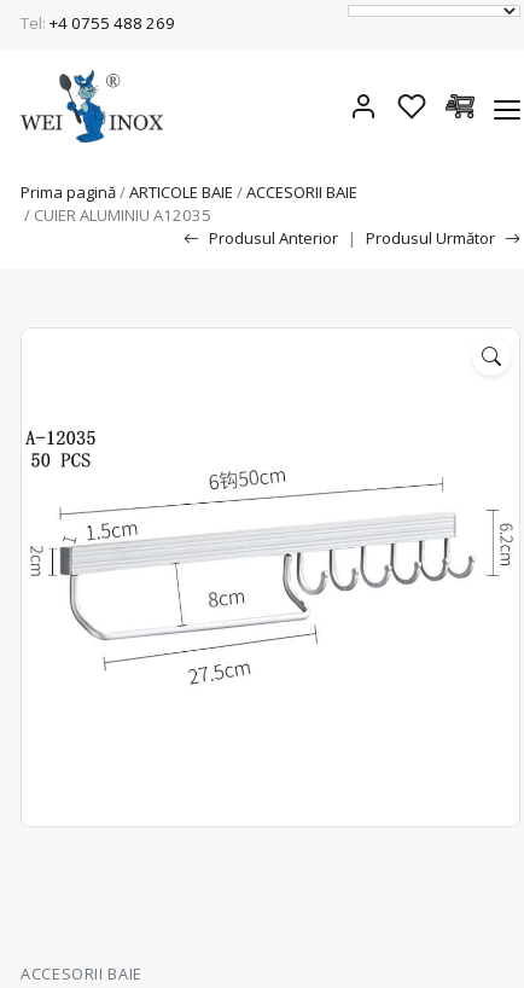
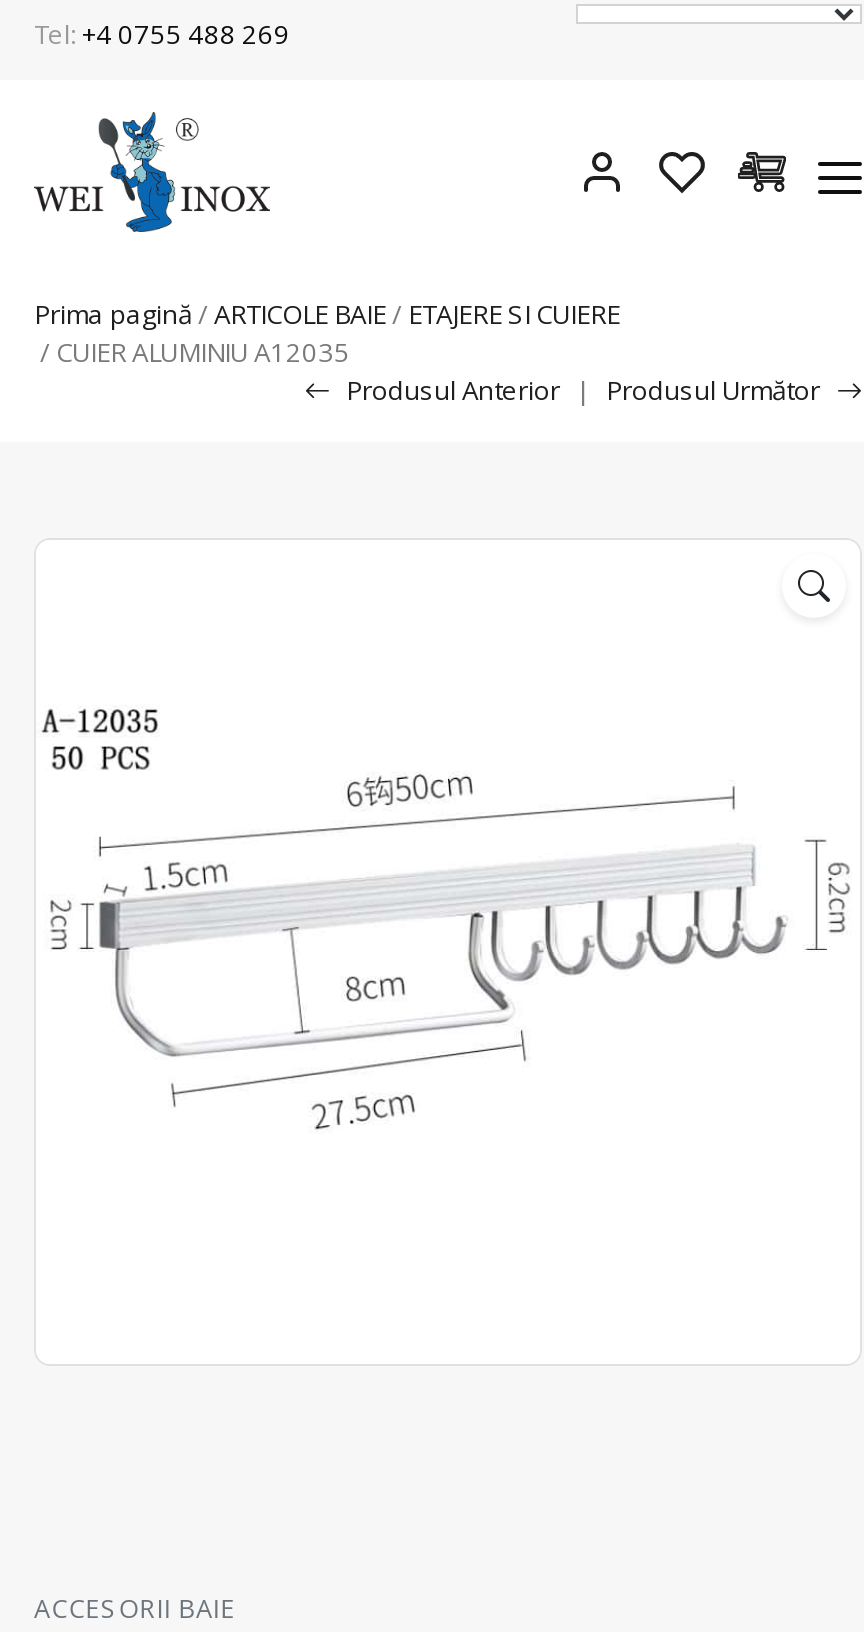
[21,181,357,203] Prima pagină / ARTICOLE BAIE / ACCESORII BAIE -> [34,296,620,332] Prima pagină / ARTICOLE BAIE / ETAJERE SI CUIERE

